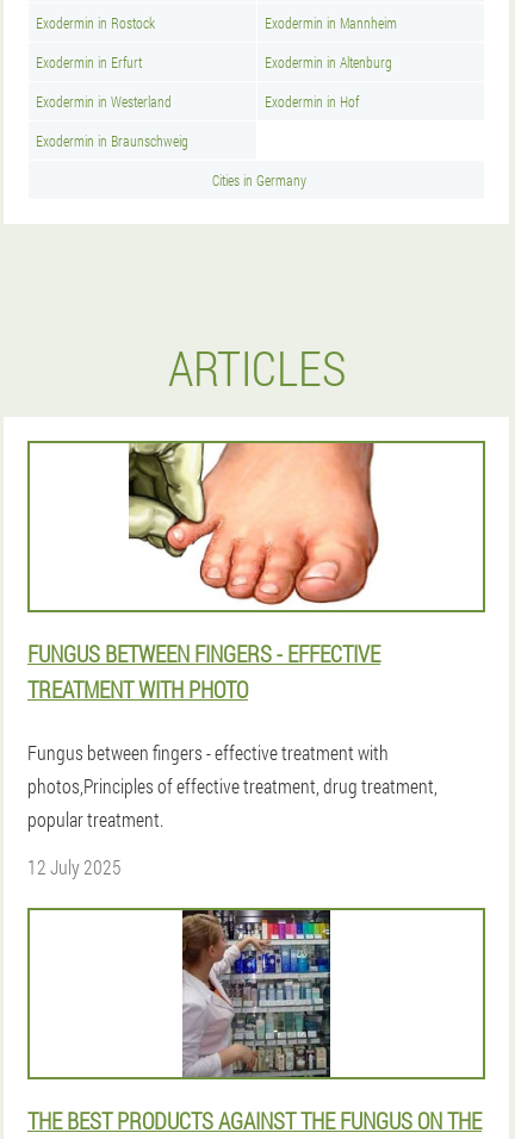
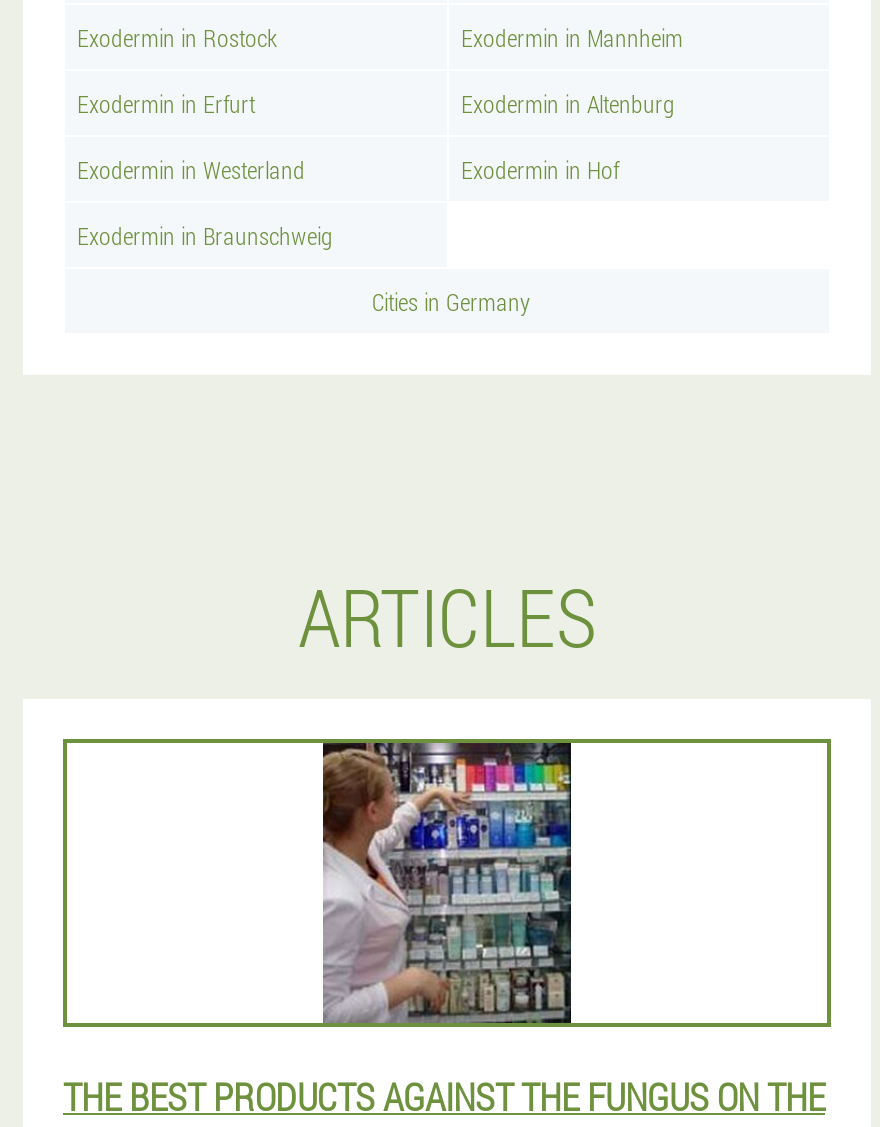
[27,442,438,879] [image] | FUNGUS BETWEEN FINGERS - EFFECTIVE | TREATMENT WITH PHOTO | Fungus between fingers - effective treatment with | photos,Principles of effective treatment, drug treatment, | popular treatment. | 12 July 2025 -> none

